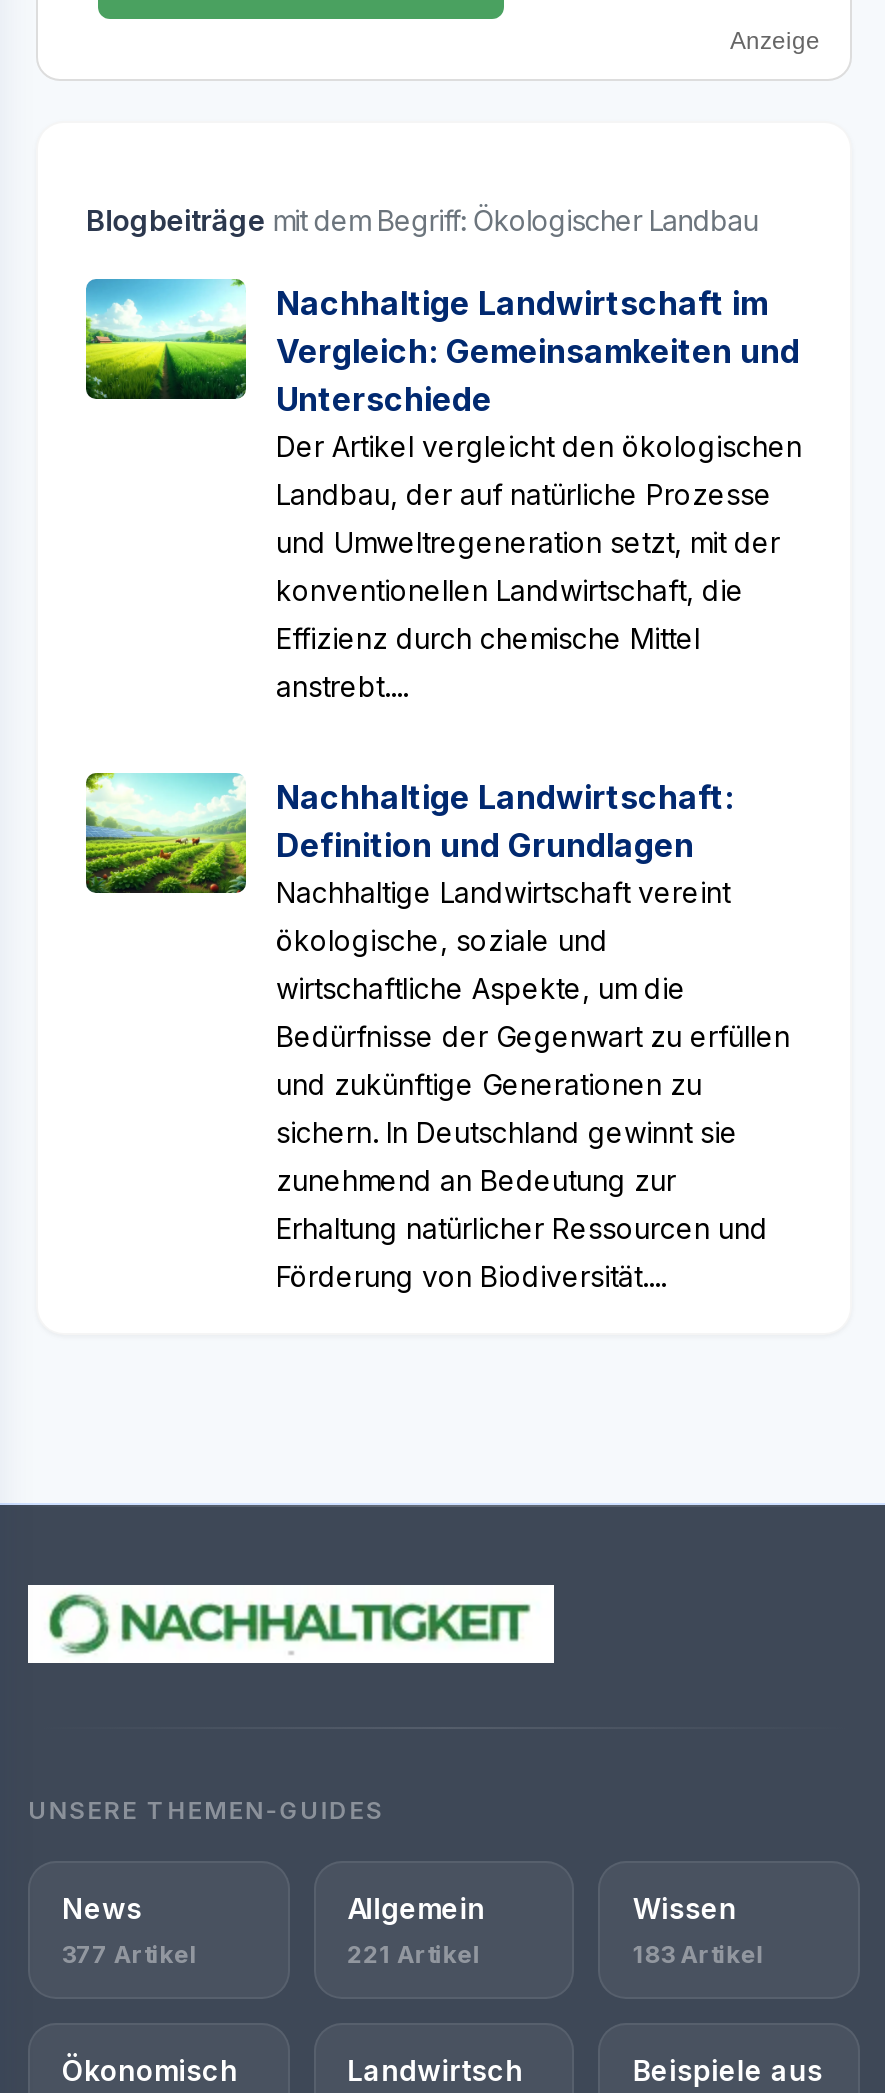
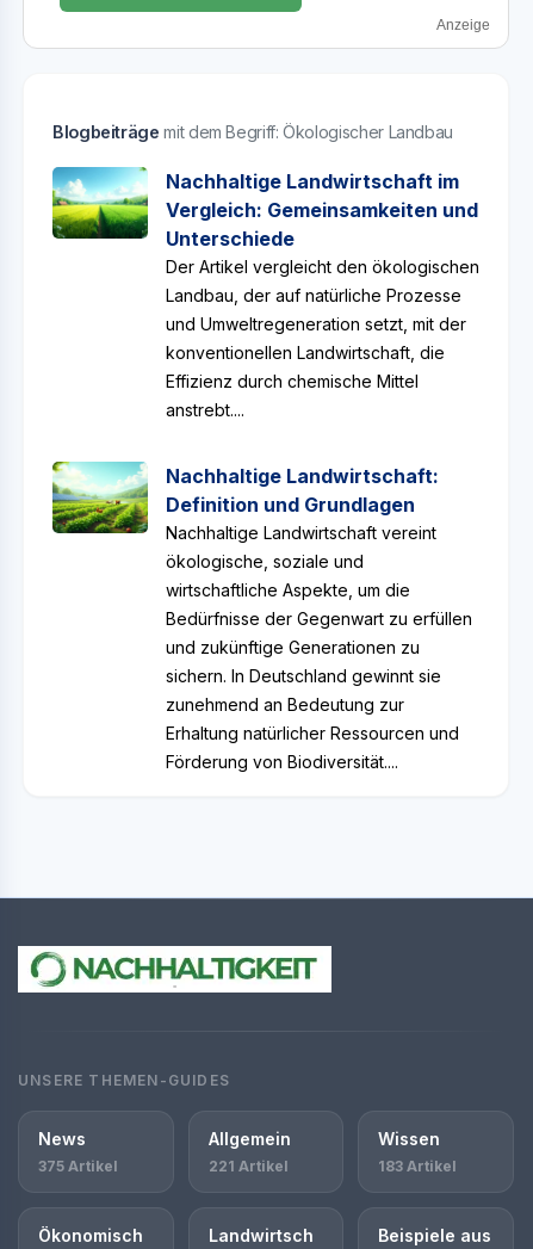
[62,1940,198,1970] 377 Artikel -> [38,1158,118,1176] 375 Artikel

